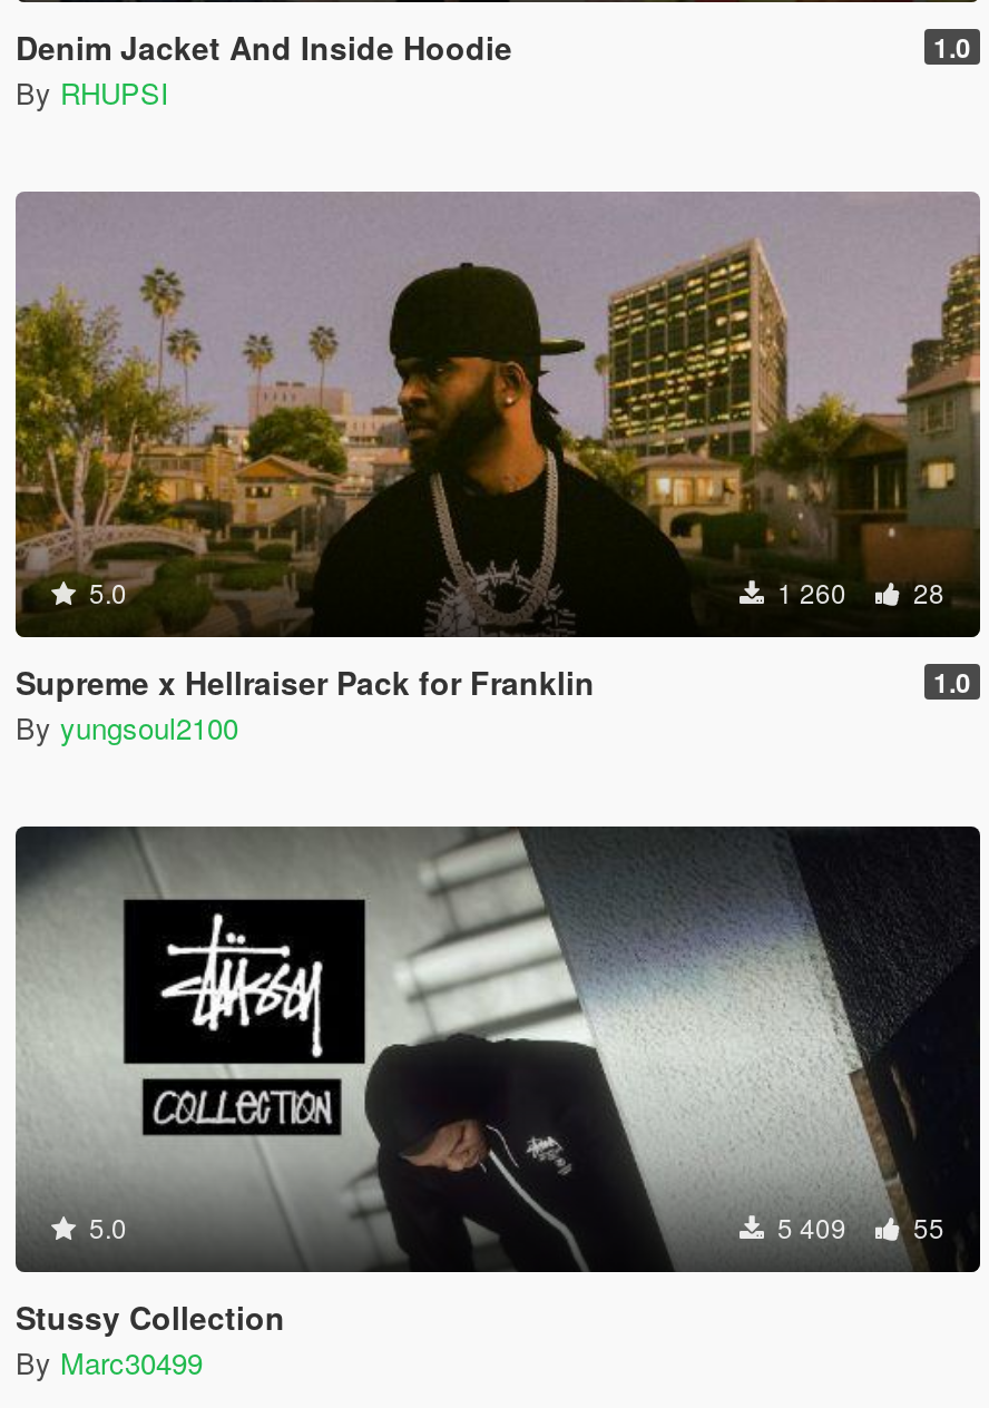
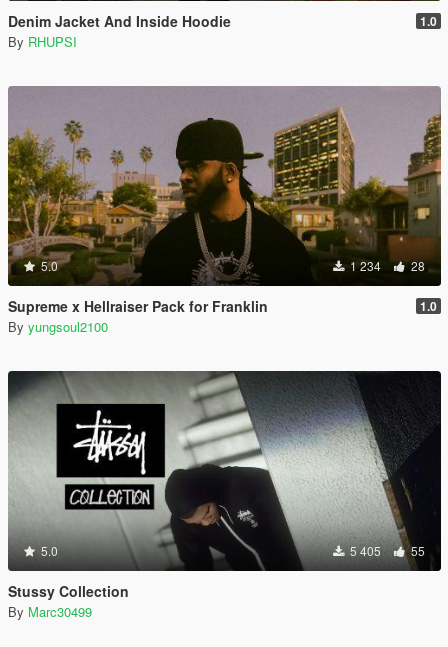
[771,573,944,610] 1 260 28 -> [347,257,425,274] 1 234 28
[771,1207,944,1245] 5 409 55 -> [347,542,425,559] 5 405 55

